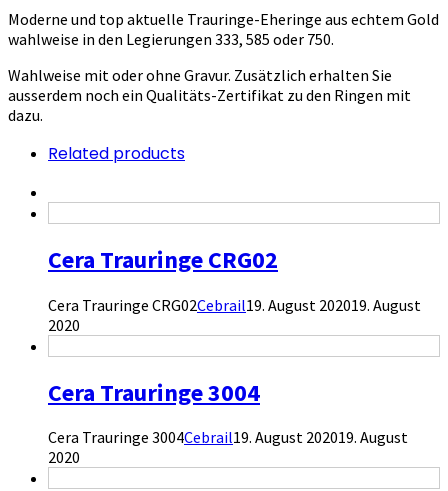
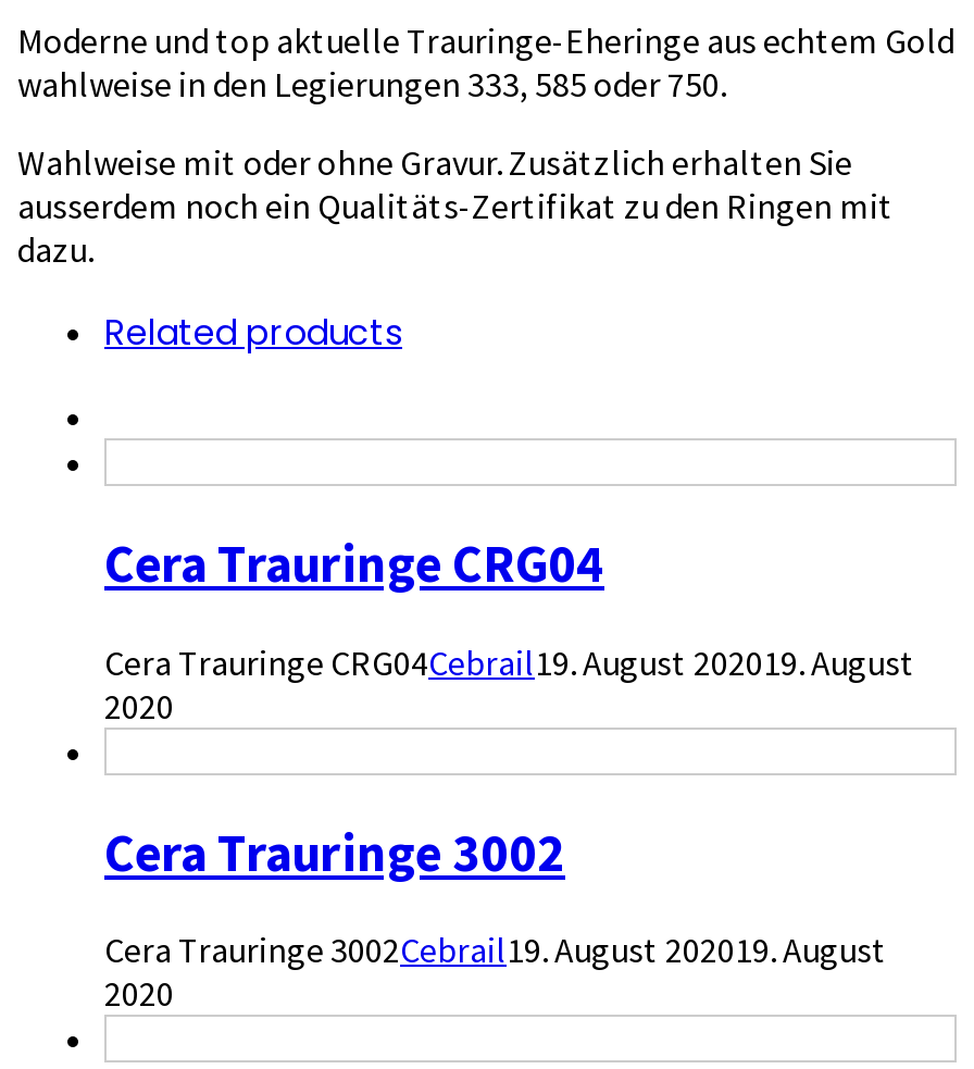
[48,244,278,275] Cera Trauringe CRG02 -> [104,529,604,596] Cera Trauringe CRG04
[48,295,421,315] Cera Trauringe CRG02Cebrail 19. August 202019. August -> [104,640,915,683] Cera Trauringe CRG04Cebrail 19. August 202019. August
[48,376,260,407] Cera Trauringe 3004 -> [104,818,565,885] Cera Trauringe 3002
[48,427,408,447] Cera Trauringe 3004Cebrail19. August 202019. August -> [104,928,887,972] Cera Trauringe 3002Cebrail19. August 202019. August

